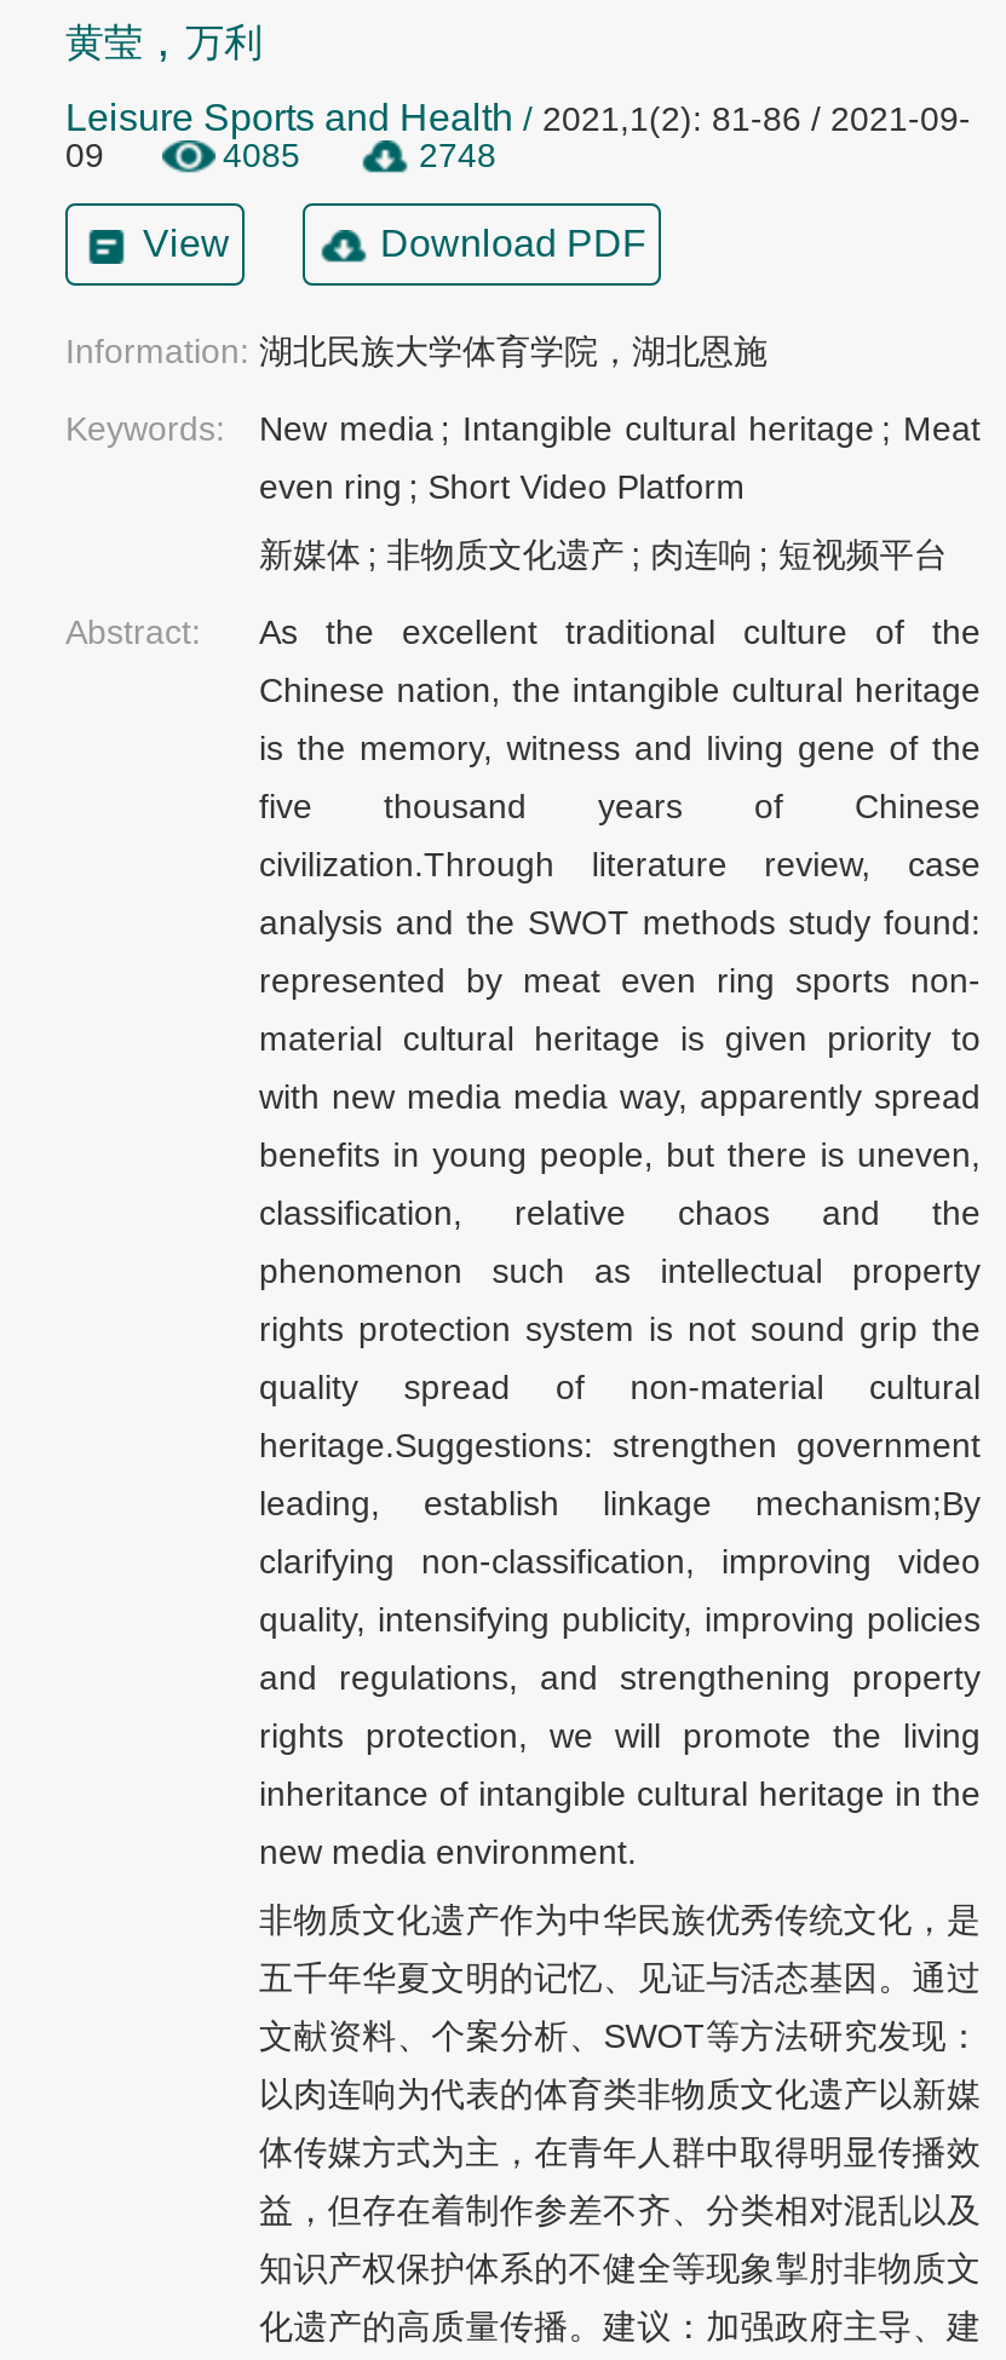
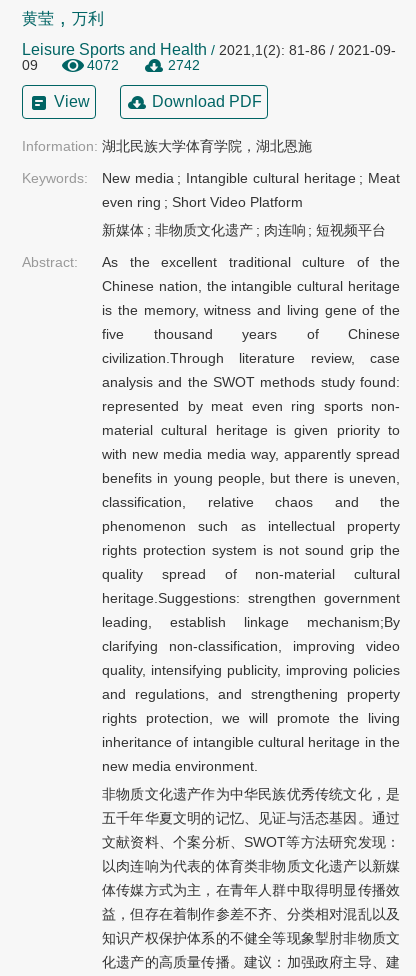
[223,136,300,174] 4085 -> [87,57,119,73] 4072
[419,136,496,174] 2748 -> [168,57,200,73] 2742

